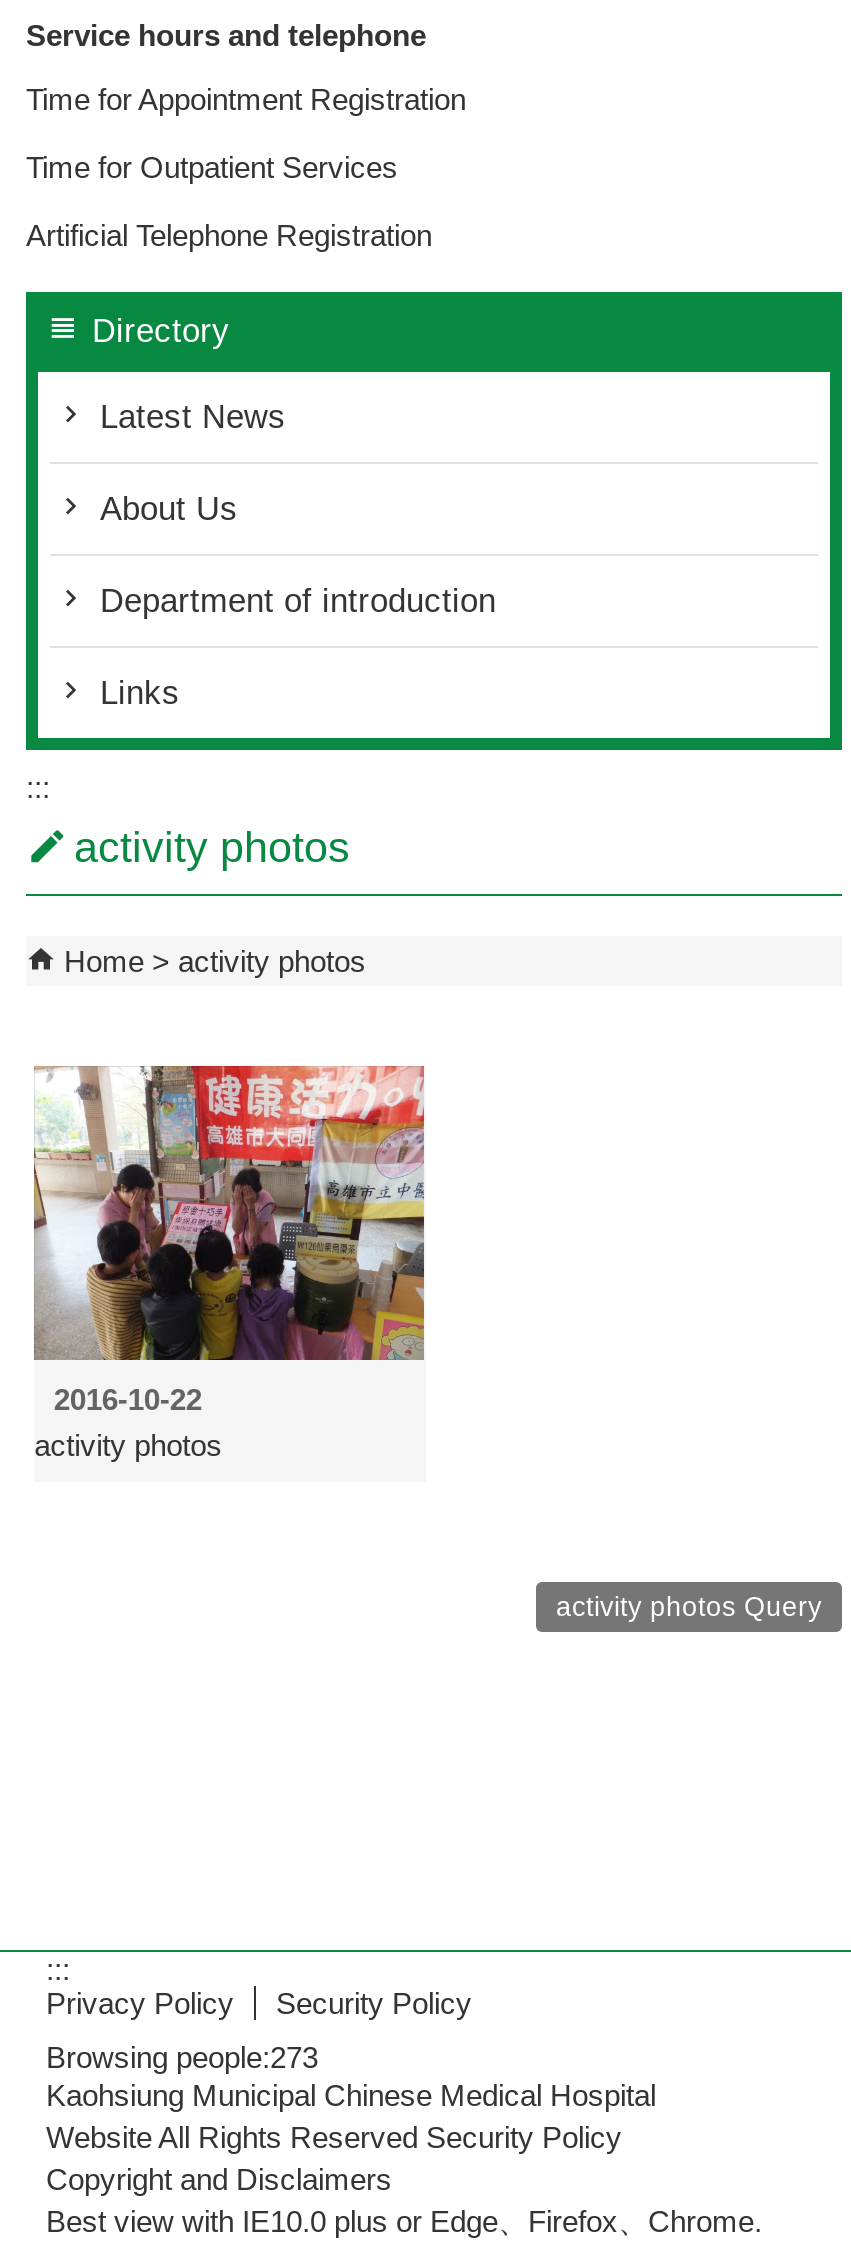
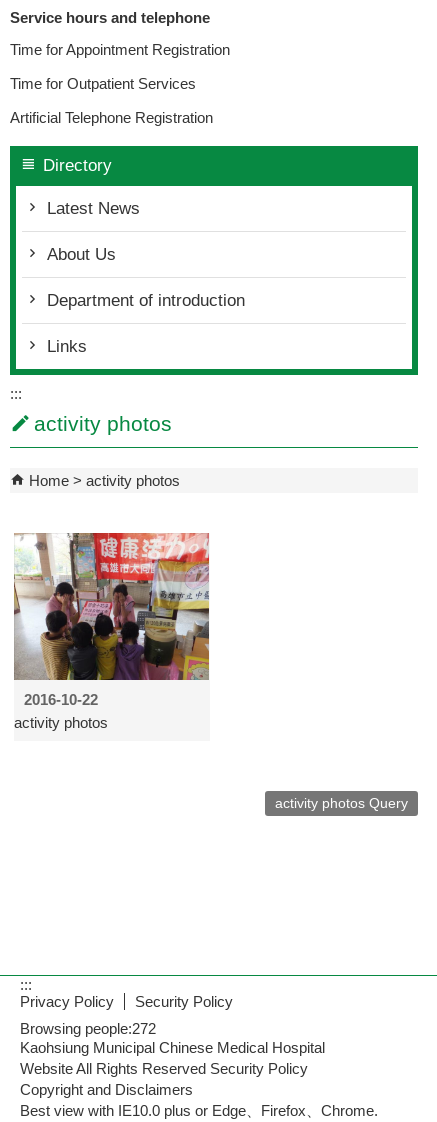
[46,2041,318,2075] Browsing people:273 -> [20,1020,156,1037] Browsing people:272

